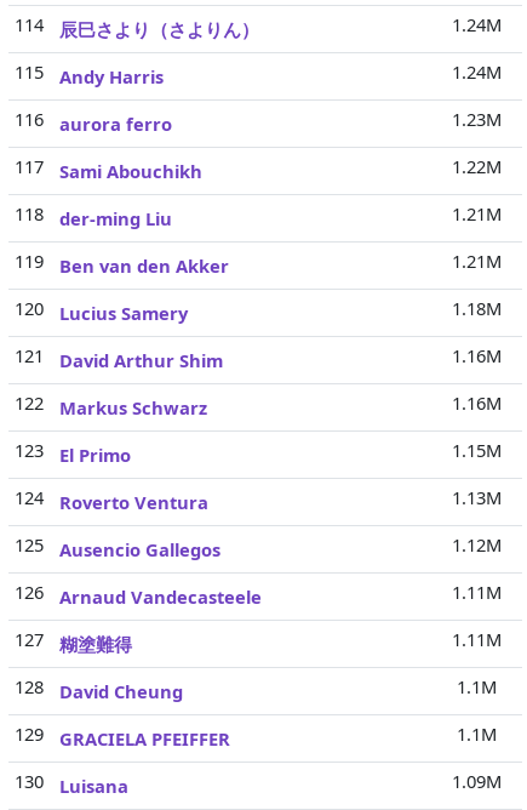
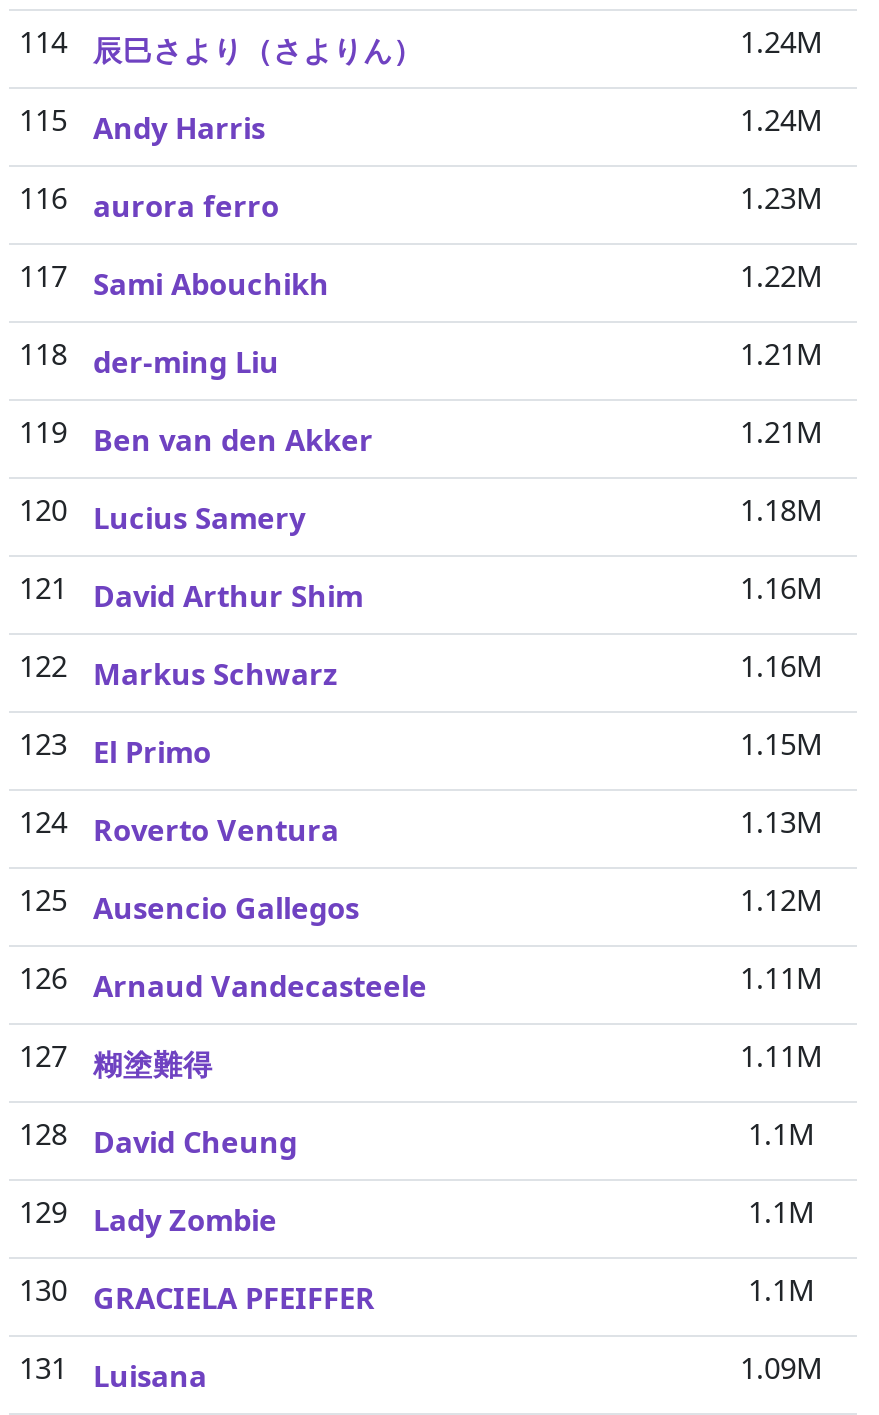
none -> [19,1191,814,1309] Lady Zombie | 1.1M | 130
[15,769,128,798] 130 Luisana -> [19,1347,207,1395] 131 Luisana

